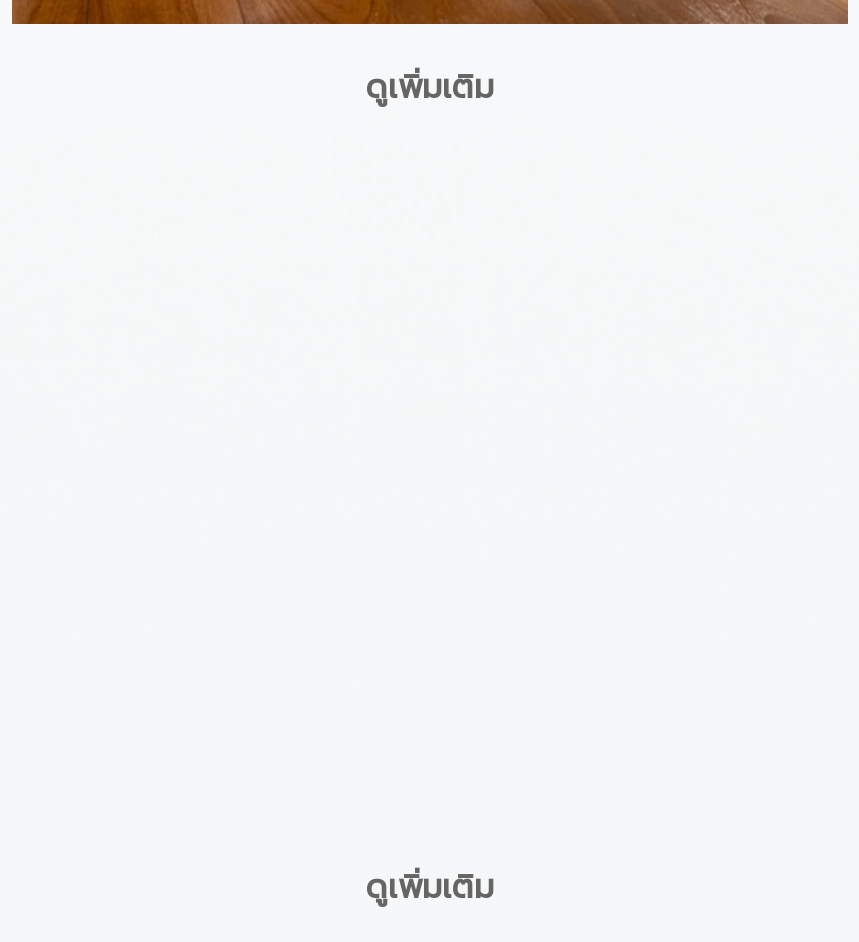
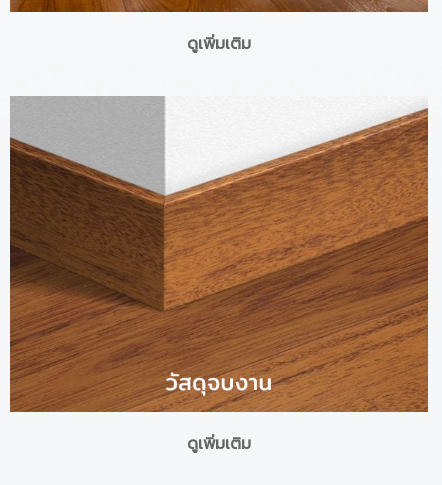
none -> [9,96,429,413] [image]

